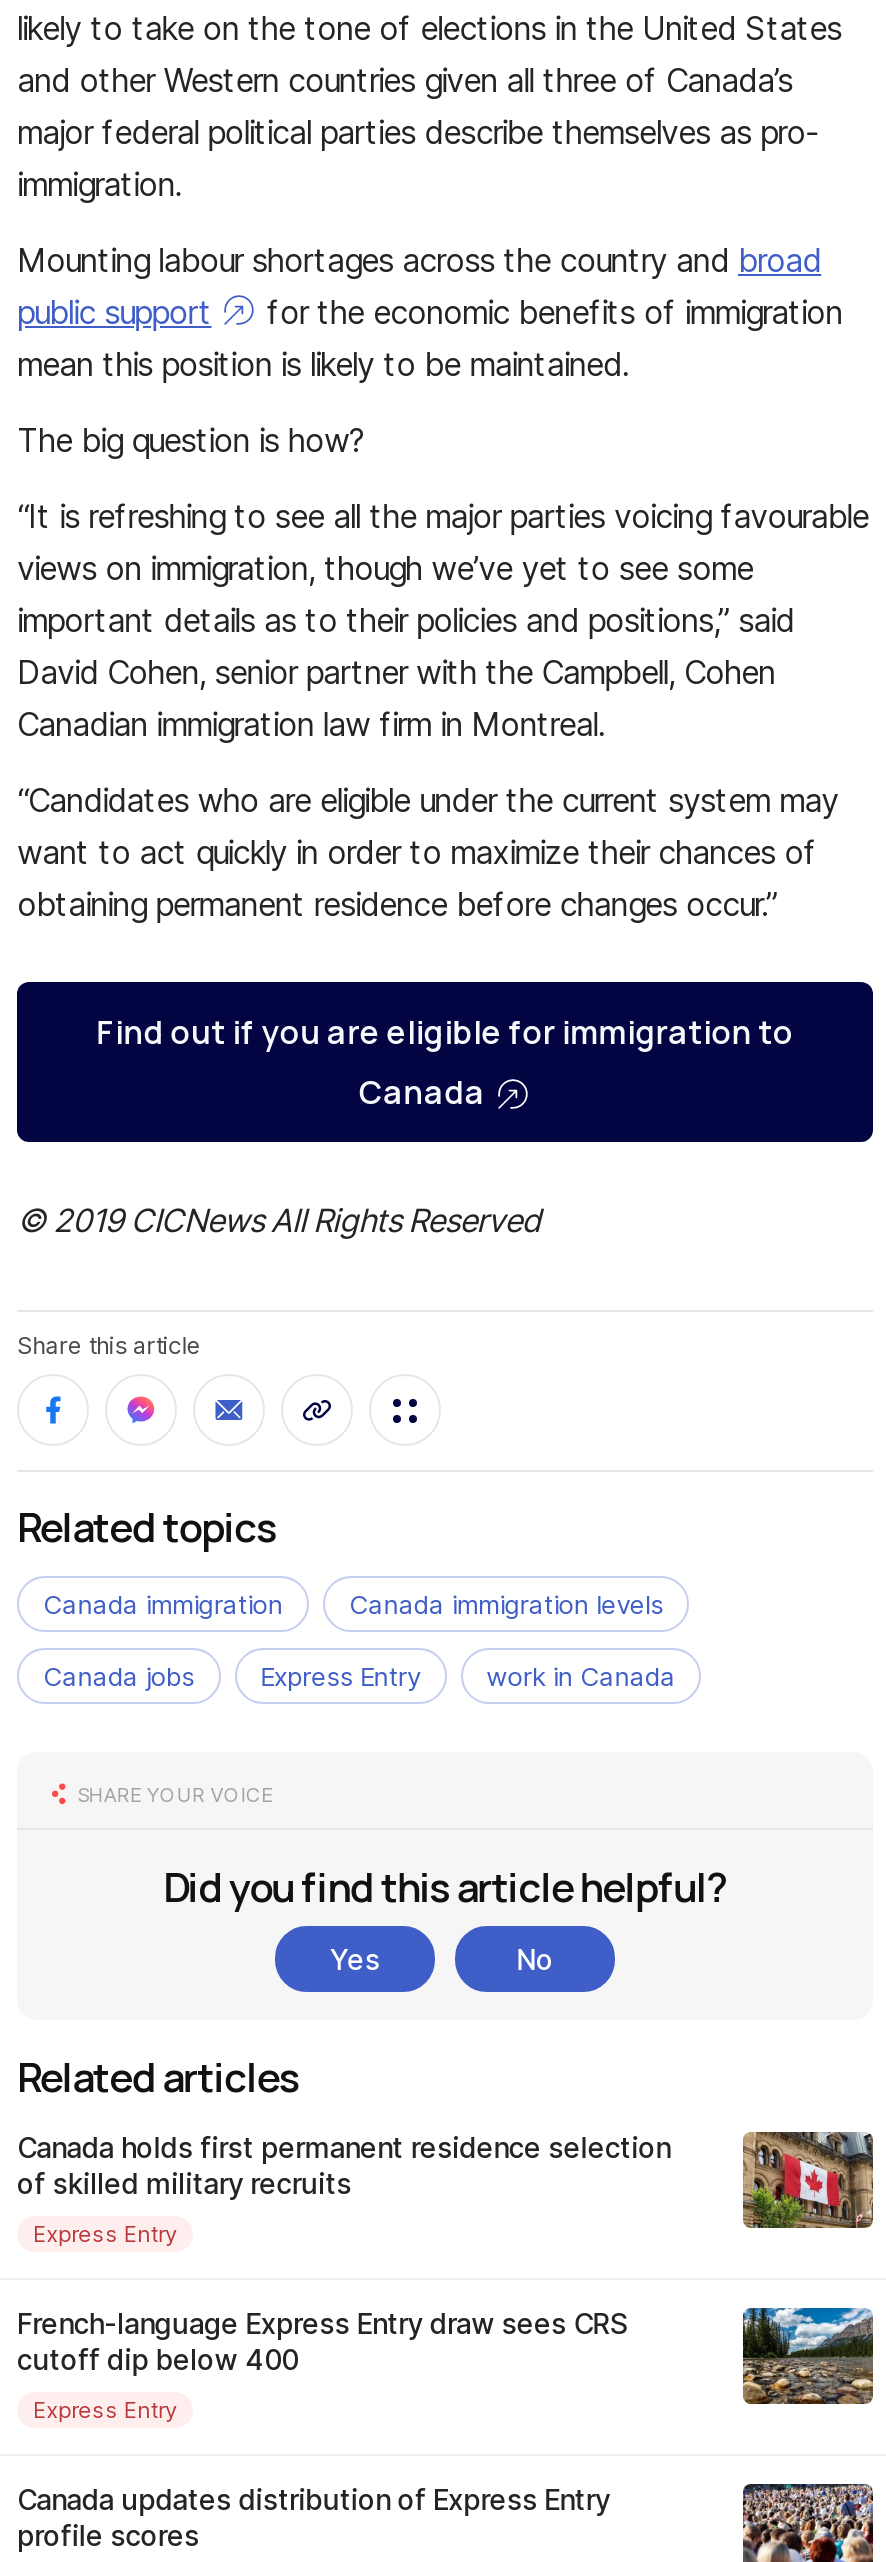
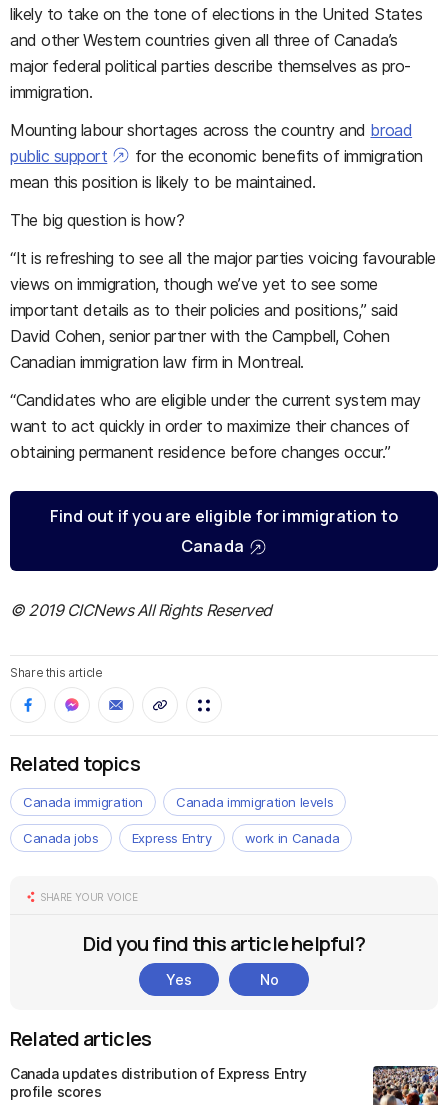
[17,2130,875,2423] [image] | Canada holds first permanent residence selection | of skilled military recruits | Express Entry | French-language Express Entry draw sees CRS | cutoff dip below 400 | Express Entry -> none
[743,2306,873,2406] [image] -> none

